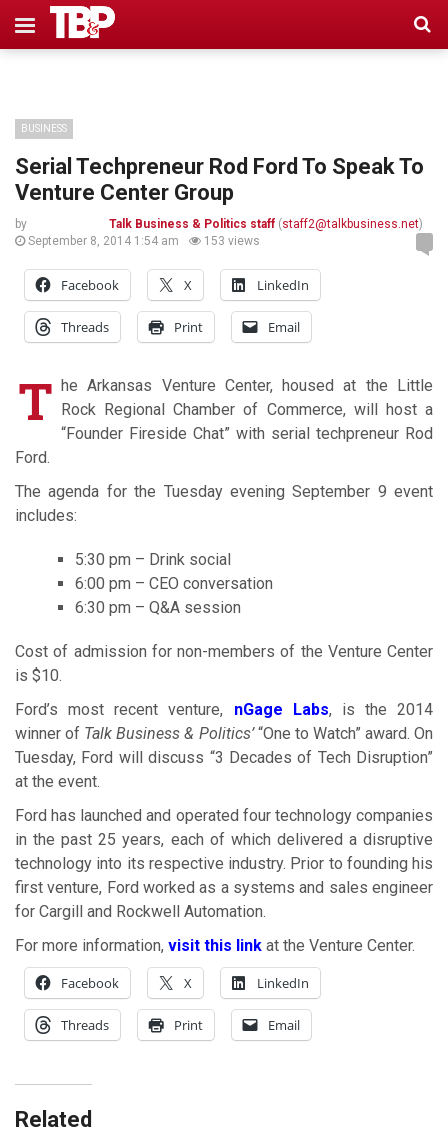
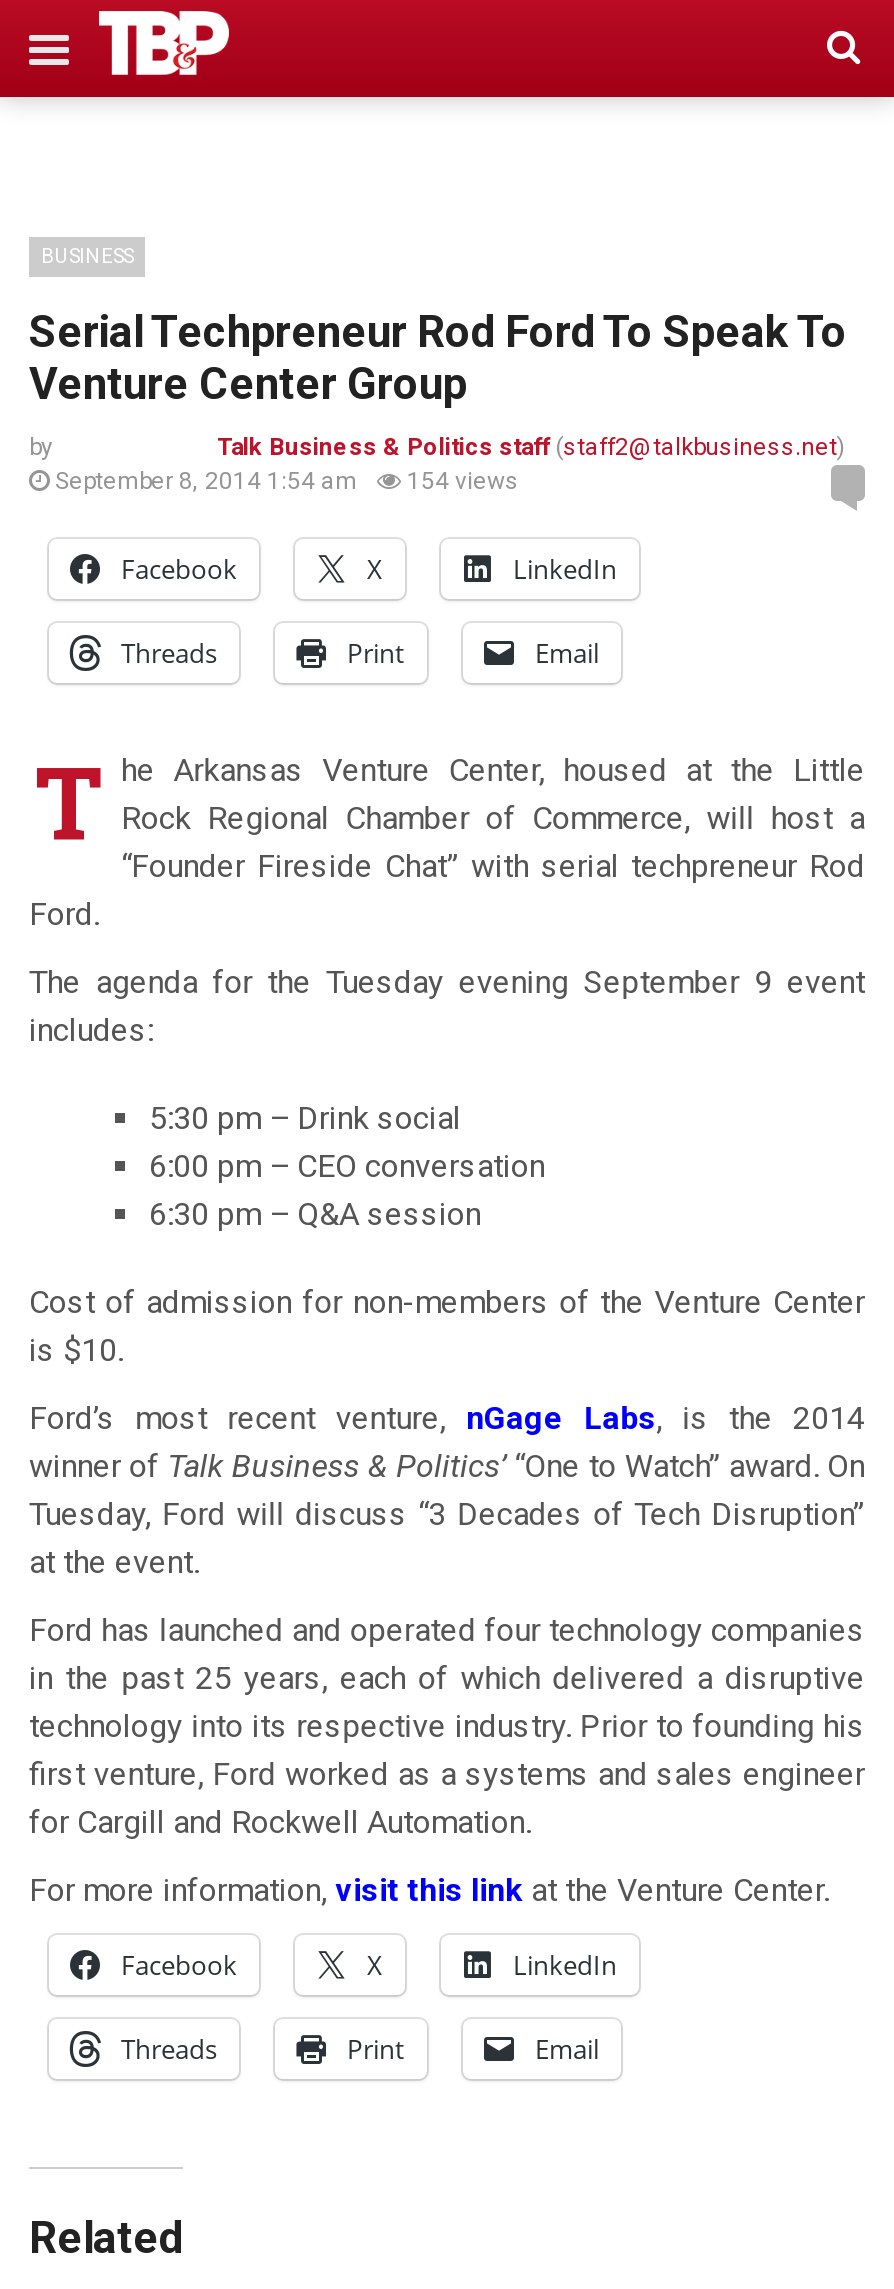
[25,234,260,248] September 8, 2014 1:54 am 153 views -> [49,467,519,495] September 8, 2014 1:54 am 154 views

